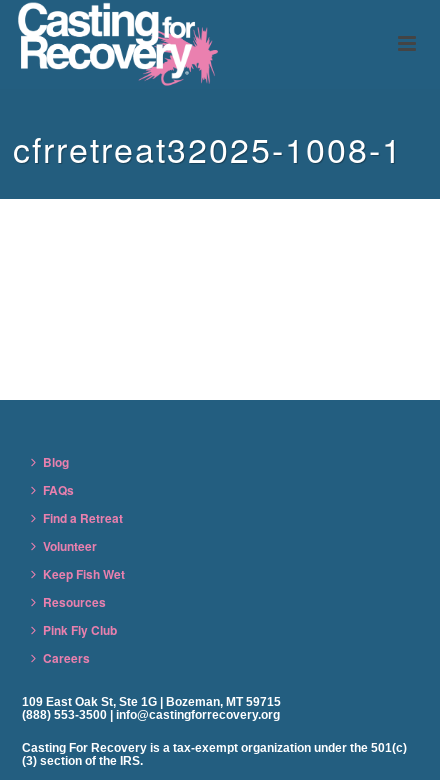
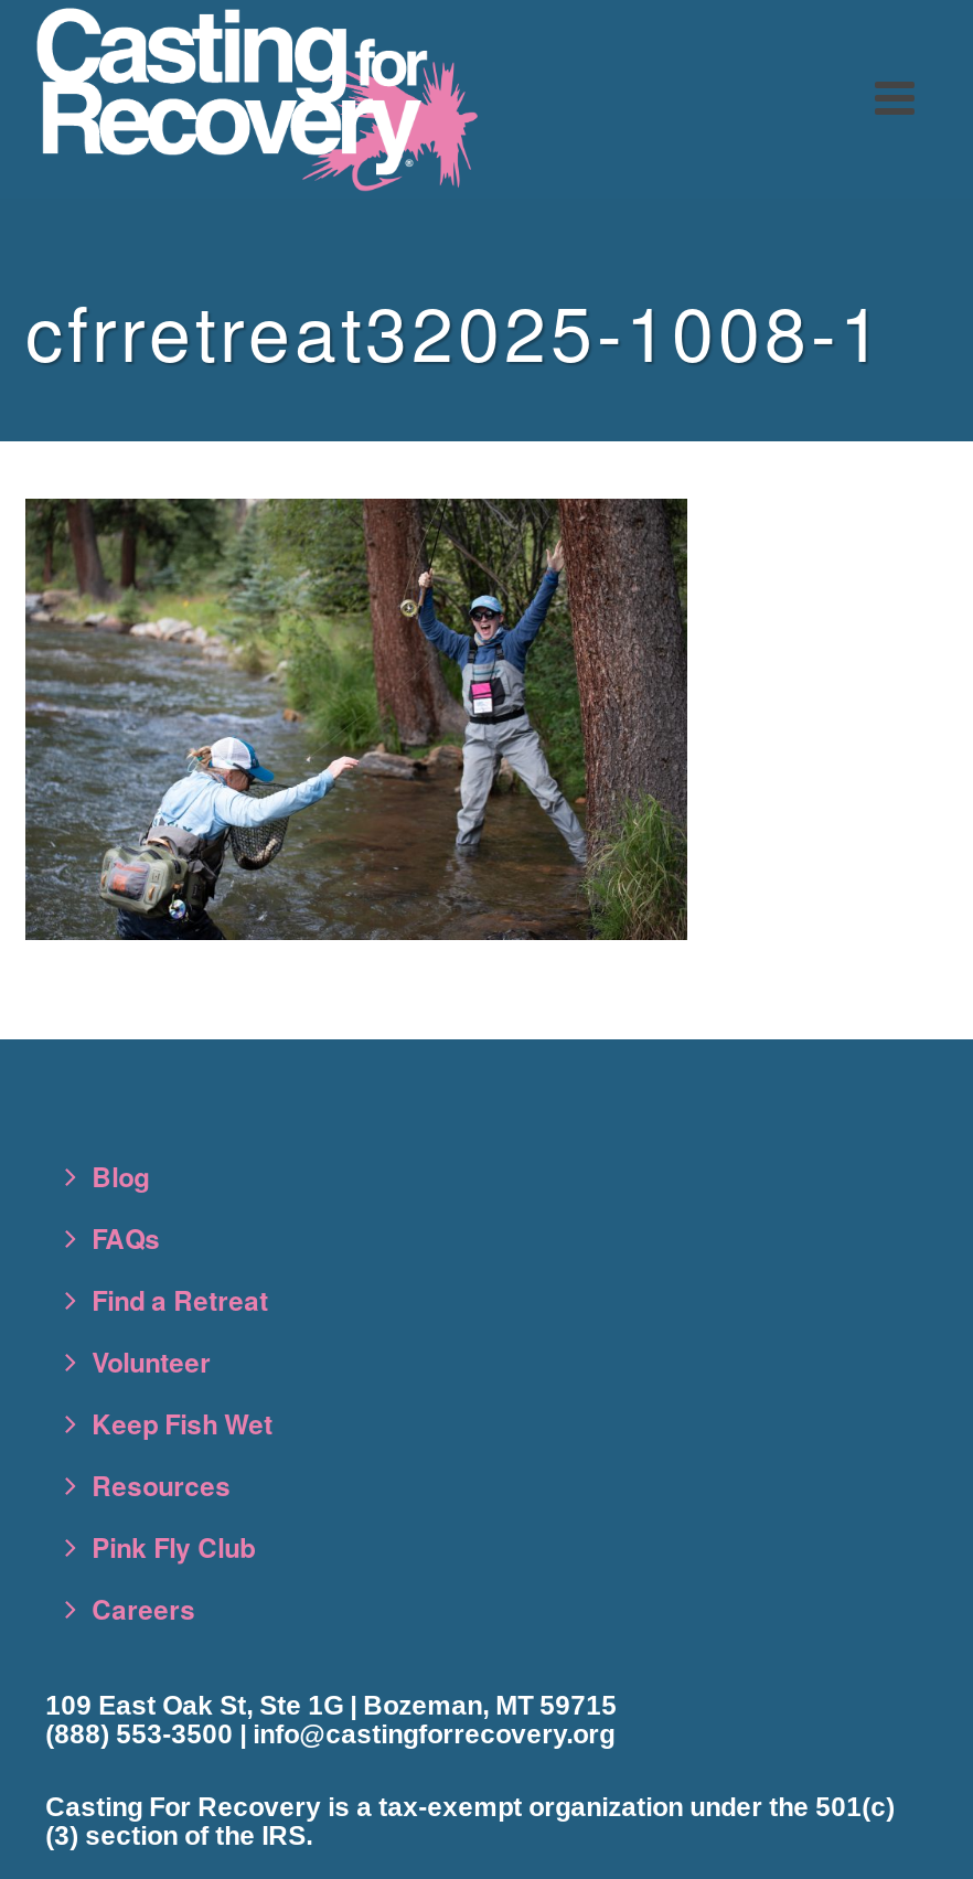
none -> [23,497,689,944] [image]

